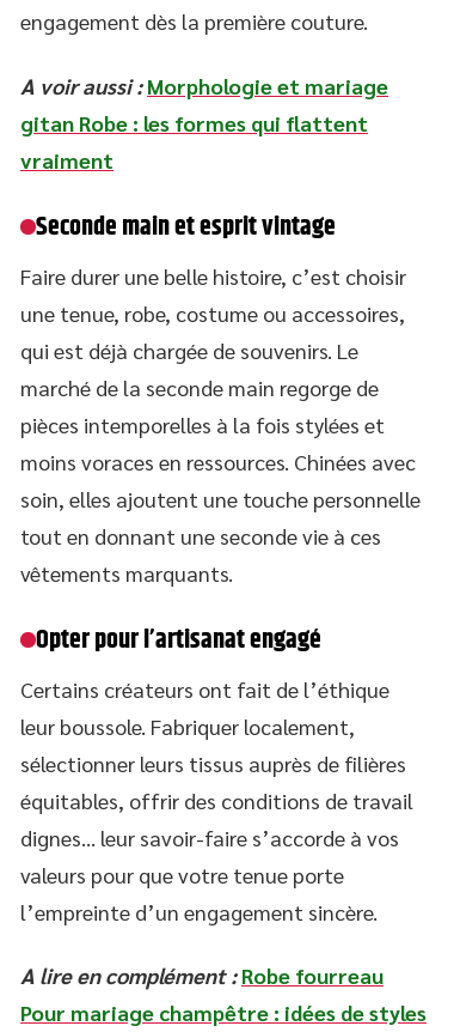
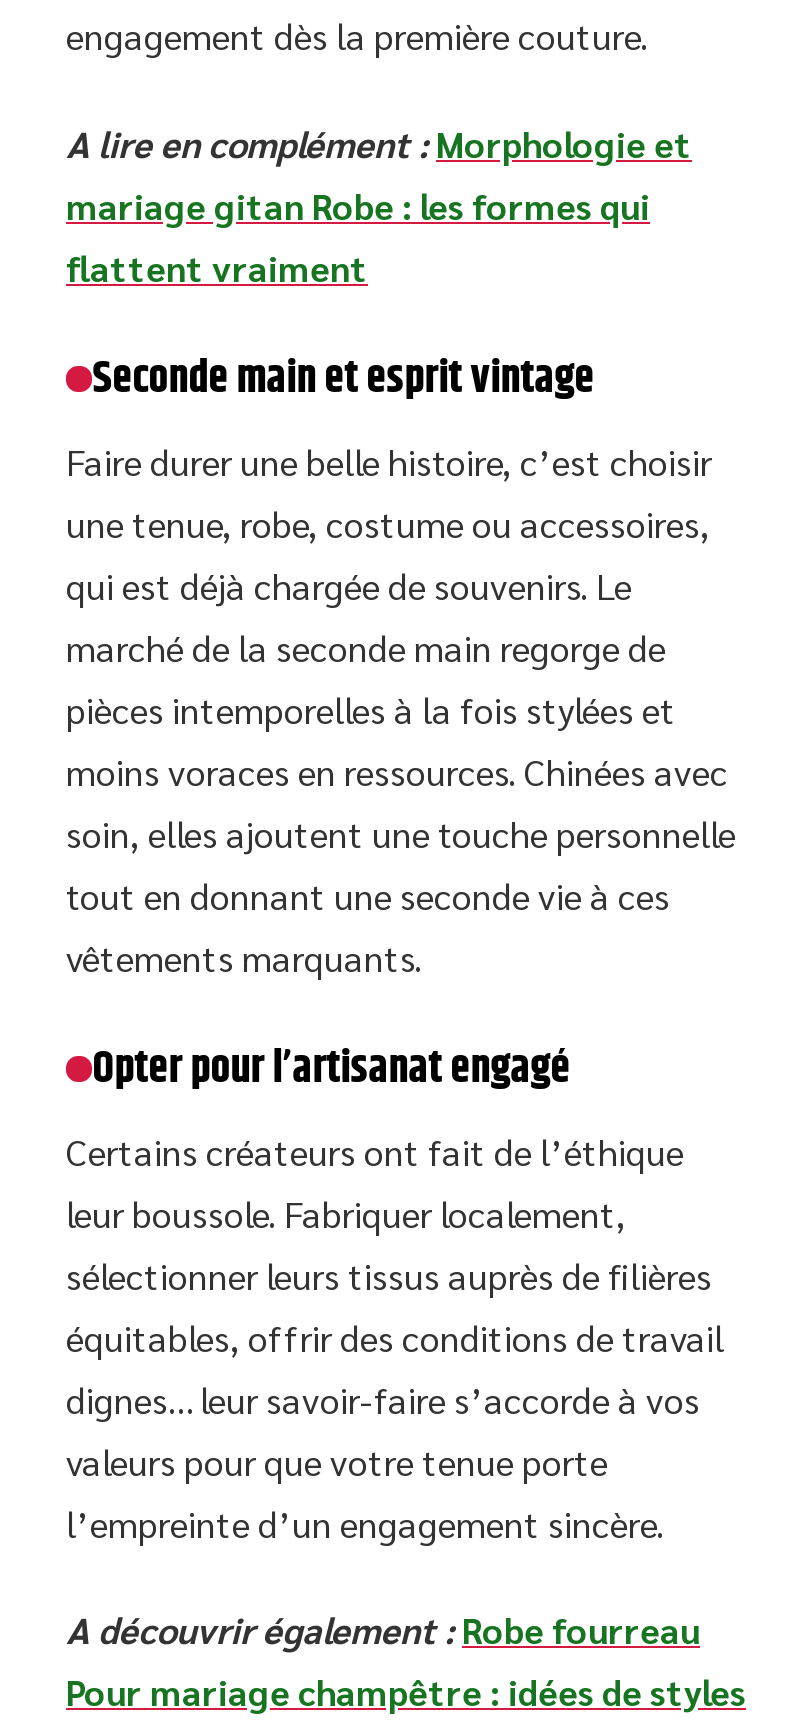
[20,71,388,173] A voir aussi : Morphologie et mariage | gitan Robe : les formes qui flattent | vraiment -> [66,119,692,289] A lire en complément : Morphologie et | mariage gitan Robe : les formes qui | flattent vraiment
[20,961,384,989] A lire en complément : Robe fourreau -> [66,1606,700,1652] A découvrir également : Robe fourreau

